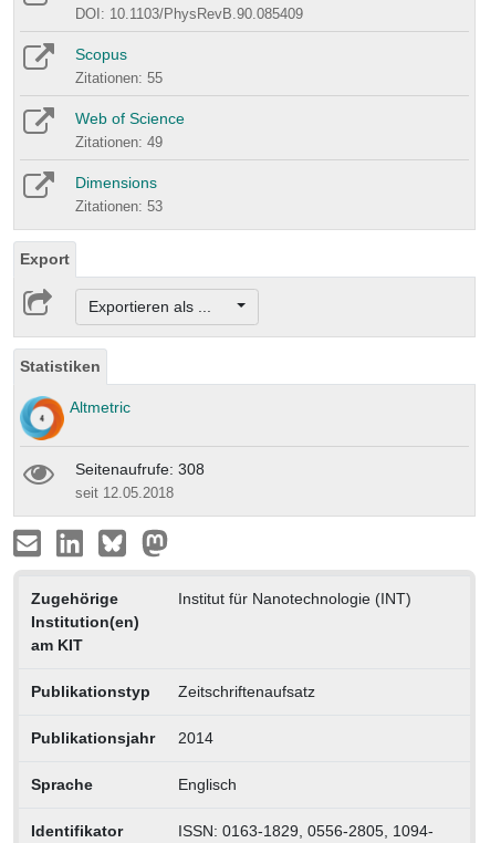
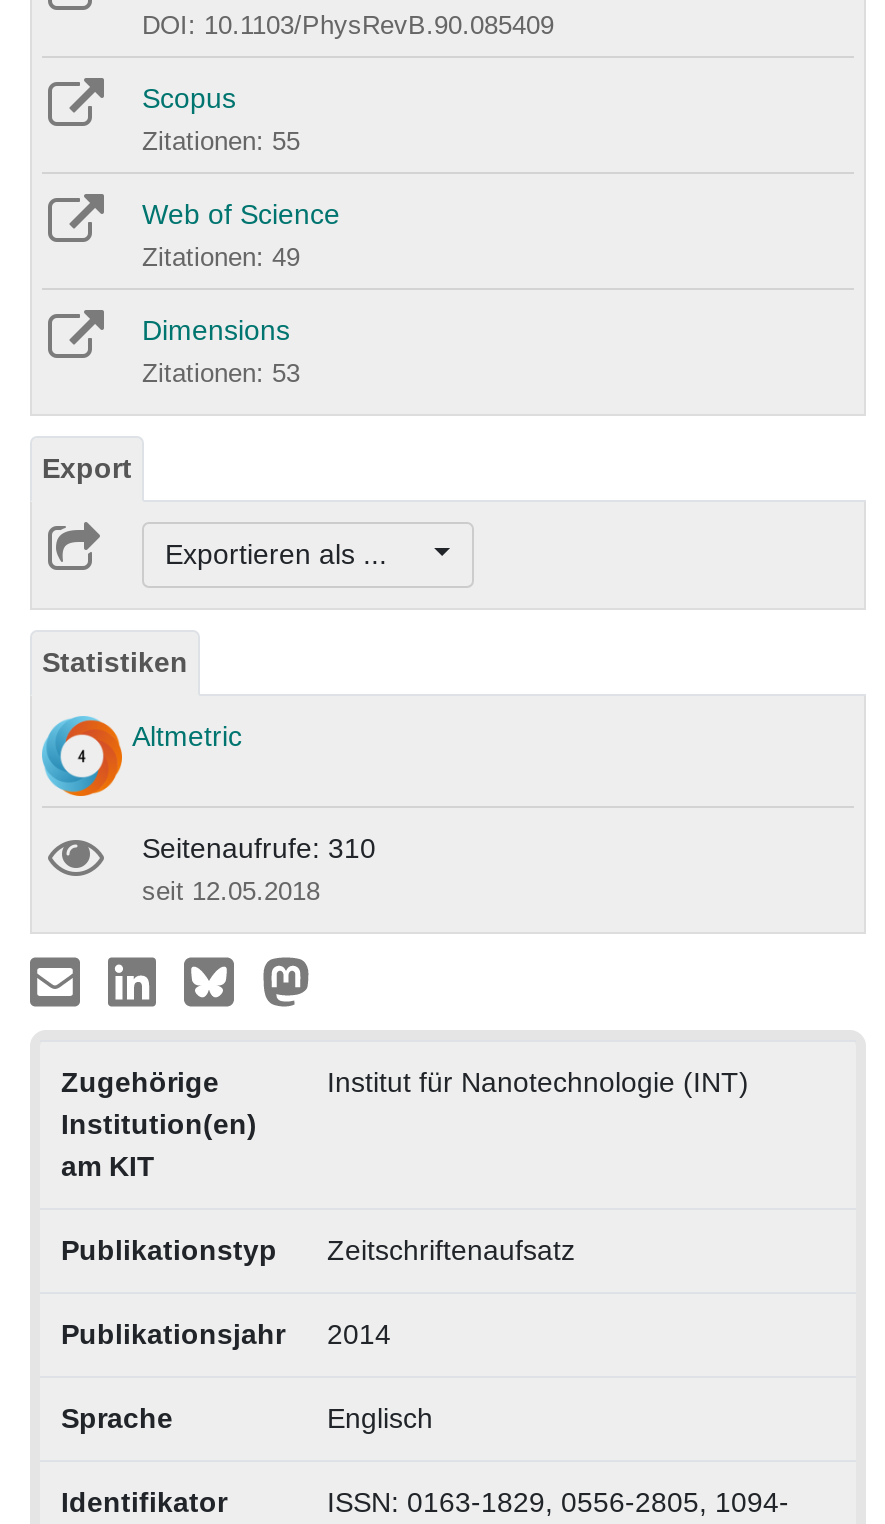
[75,461,205,478] Seitenaufrufe: 308 -> [142,833,376,865] Seitenaufrufe: 310

